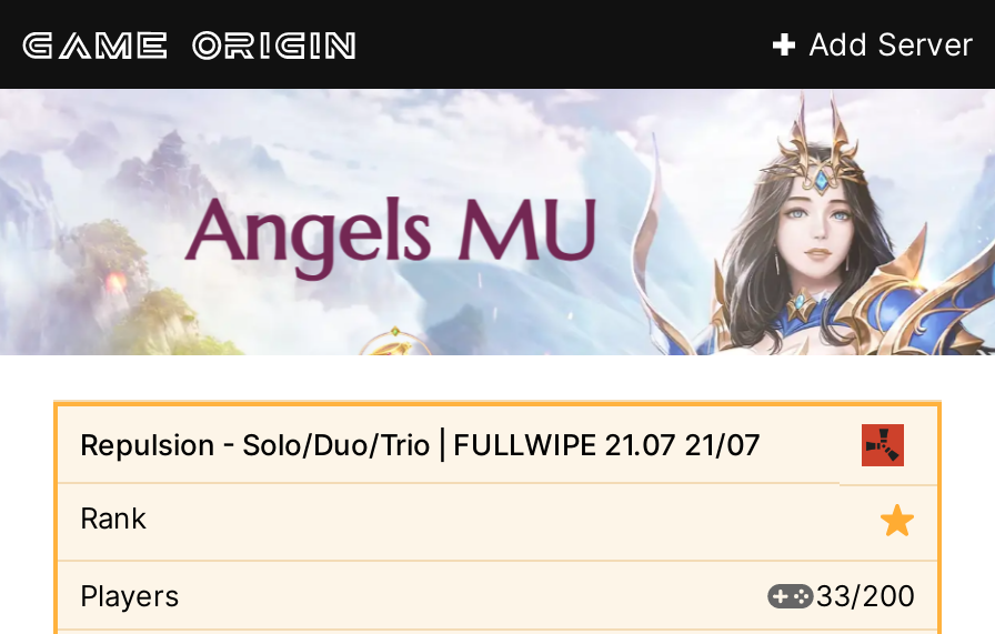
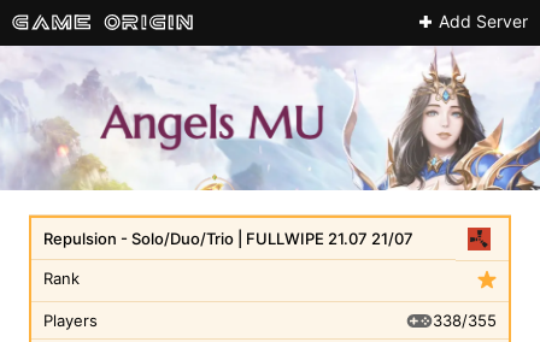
[815,576,915,612] 33/200 -> [433,310,497,329] 338/355

